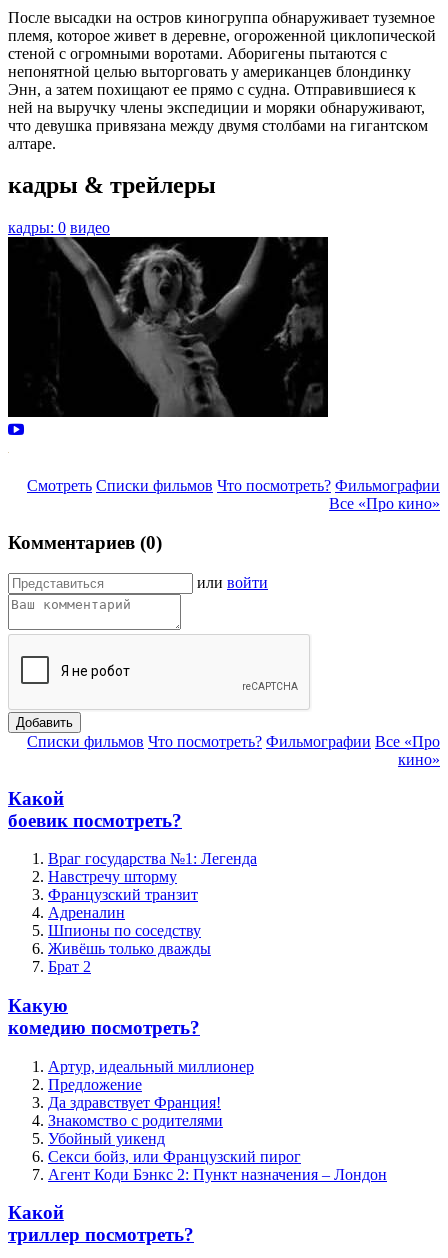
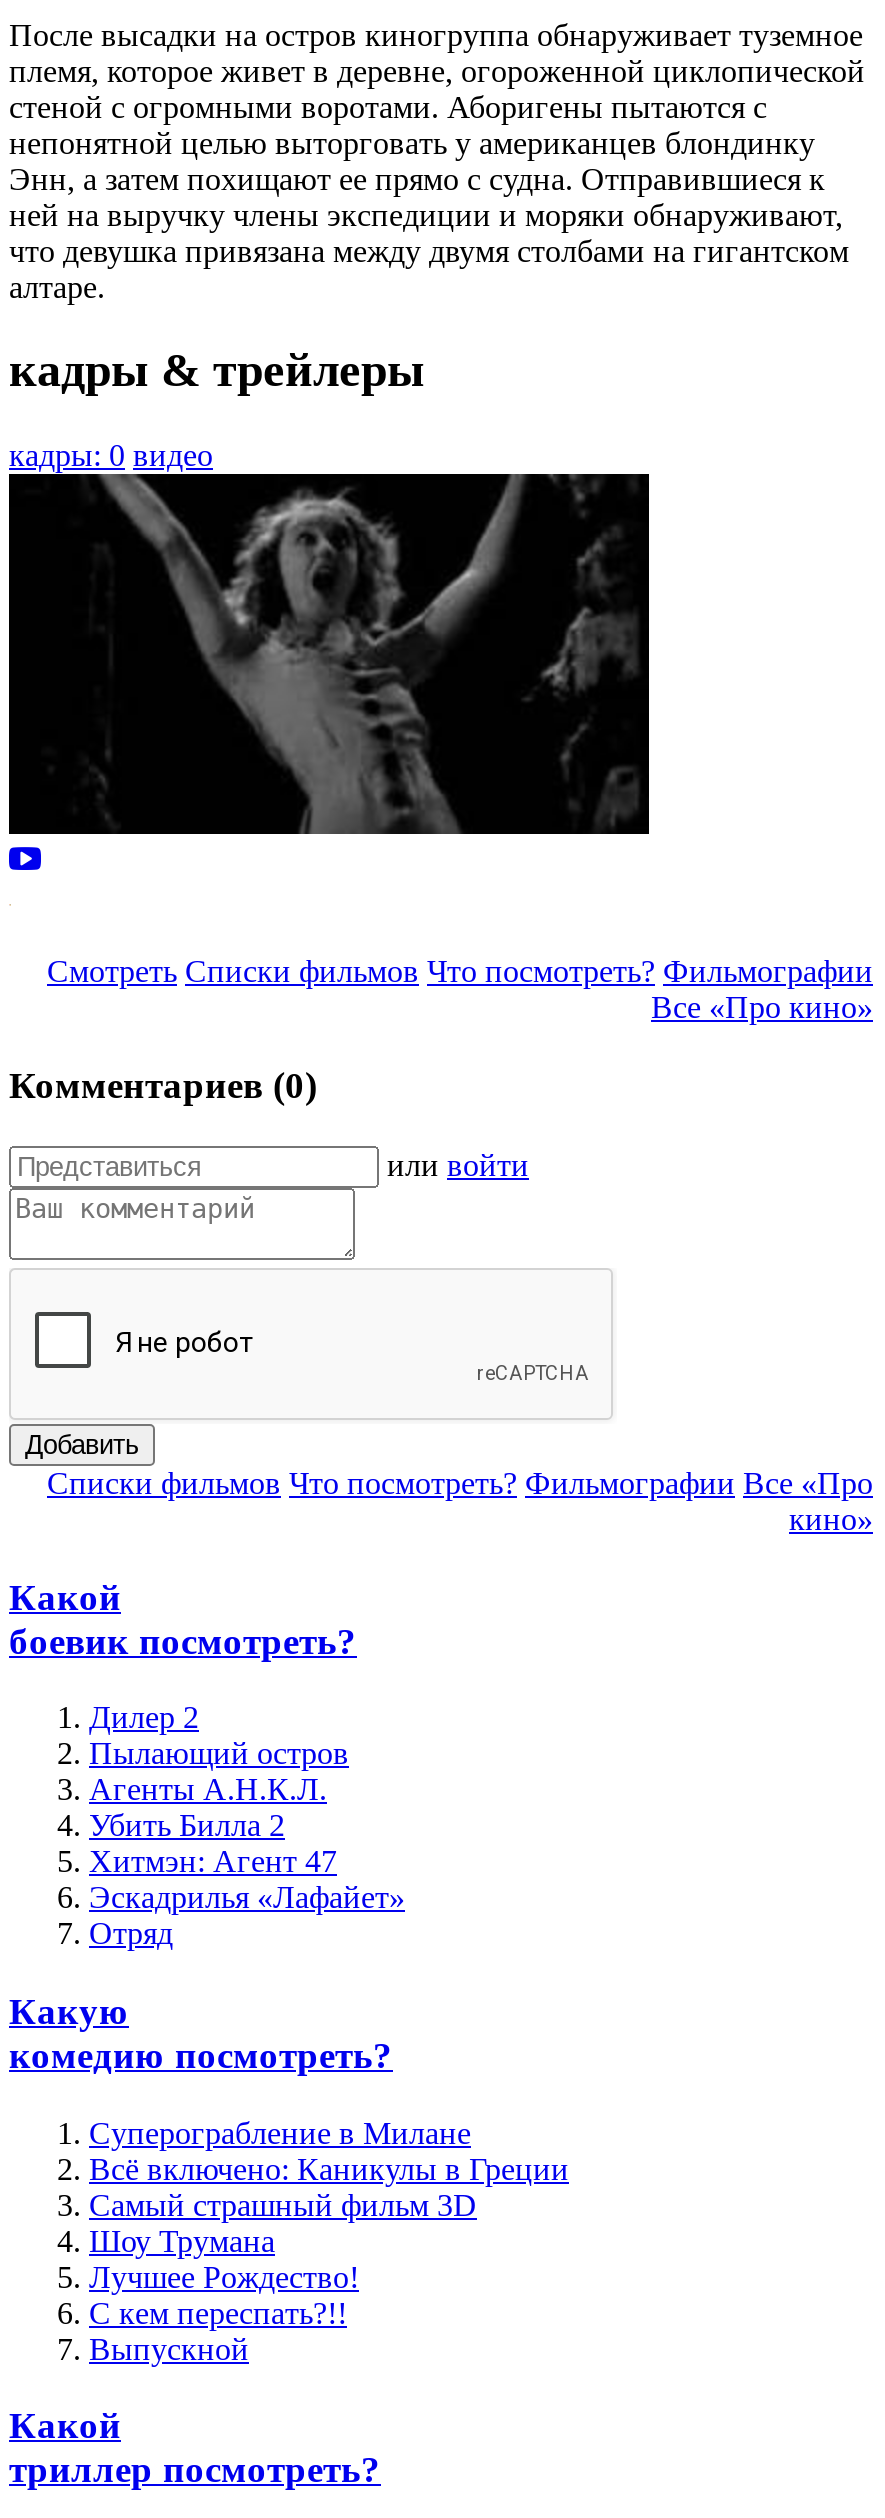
[48,850,257,975] Враг государства №1: Легенда | Навстречу шторму | Французский транзит | Адреналин | Шпионы по соседству | Живёшь только дважды | Брат 2 -> [89,1700,405,1950] Дилер 2 | Пылающий остров | Агенты А.Н.К.Л. | Убить Билла 2 | Хитмэн: Агент 47 | Эскадрилья «Лафайет» | Отряд
[48,1058,387,1183] Артур, идеальный миллионер | Предложение | Да здравствует Франция! | Знакомство с родителями | Убойный уикенд | Секси бойз, или Французский пирог | Агент Коди Бэнкс 2: Пункт назначения – Лондон -> [89,2115,569,2365] Суперограбление в Милане | Всё включено: Каникулы в Греции | Самый страшный фильм 3D | Шоу Трумана | Лучшее Рождество! | С кем переспать?!! | Выпускной

